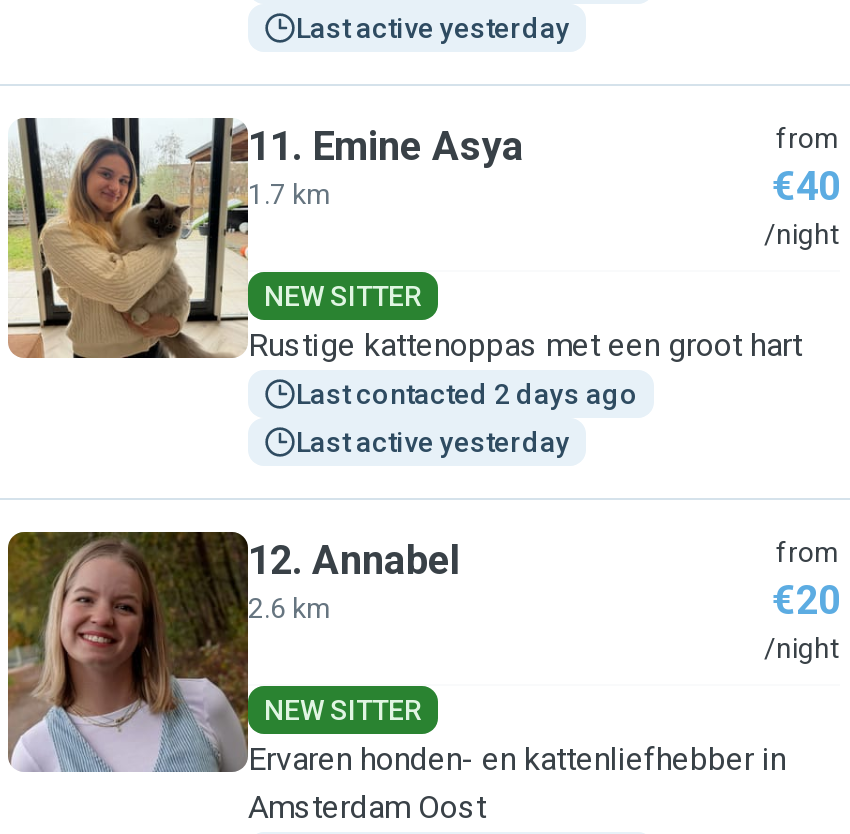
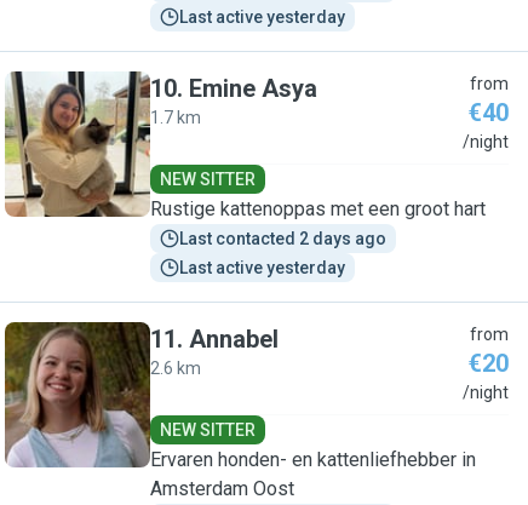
[248,122,524,170] 11. Emine Asya -> [150,74,317,103] 10. Emine Asya
[248,536,460,584] 12. Annabel -> [150,325,279,354] 11. Annabel

